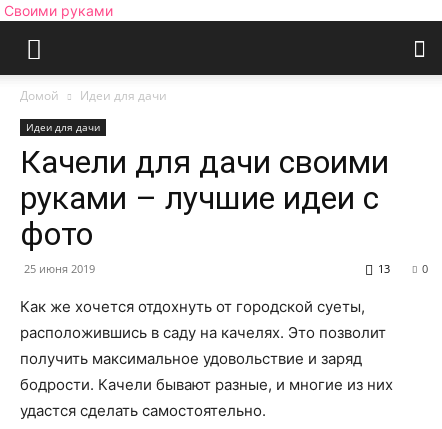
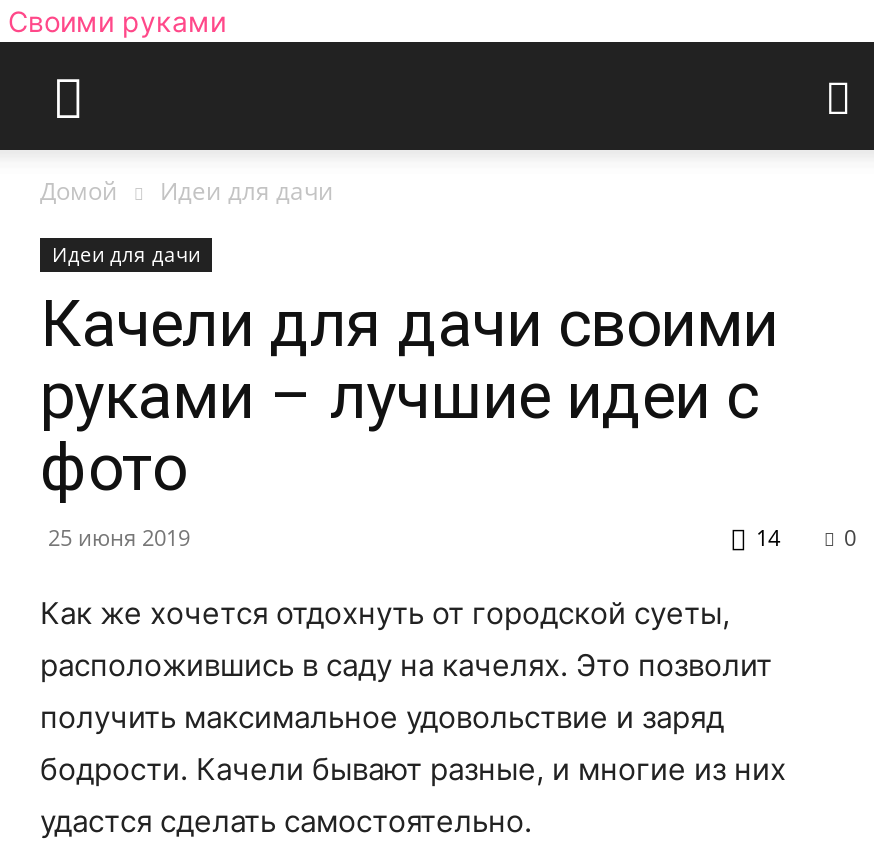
[378,261,390,276] 13 -> [756,522,780,552] 14

